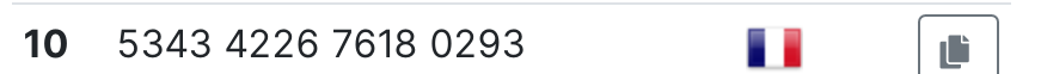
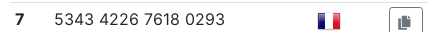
[23,19,525,67] 10 5343 4226 7618 0293 -> [15,9,225,29] 7 5343 4226 7618 0293

